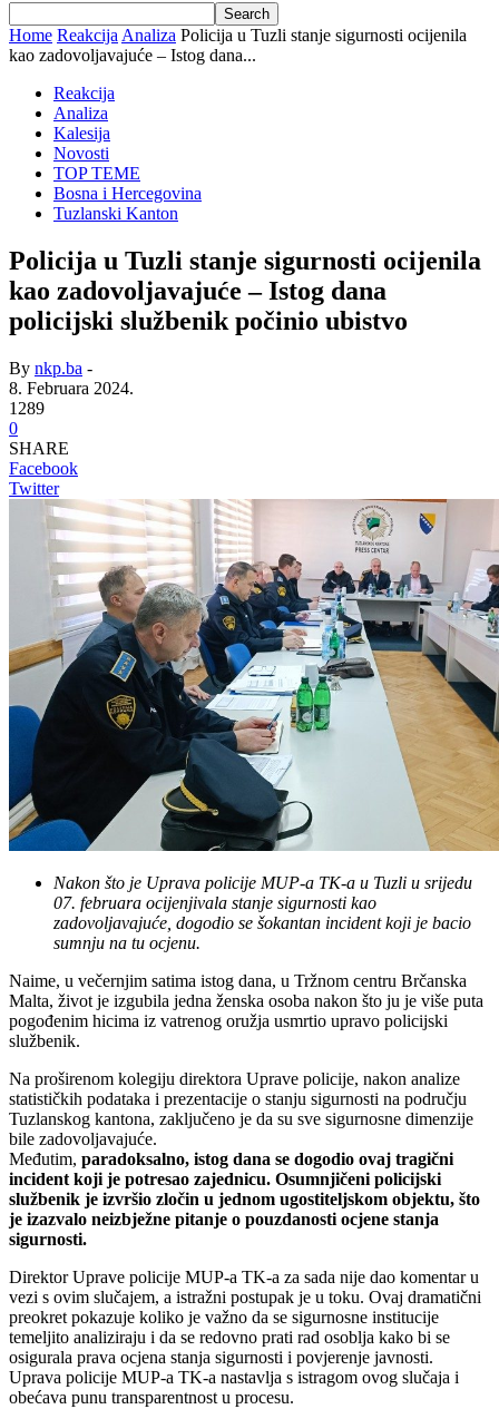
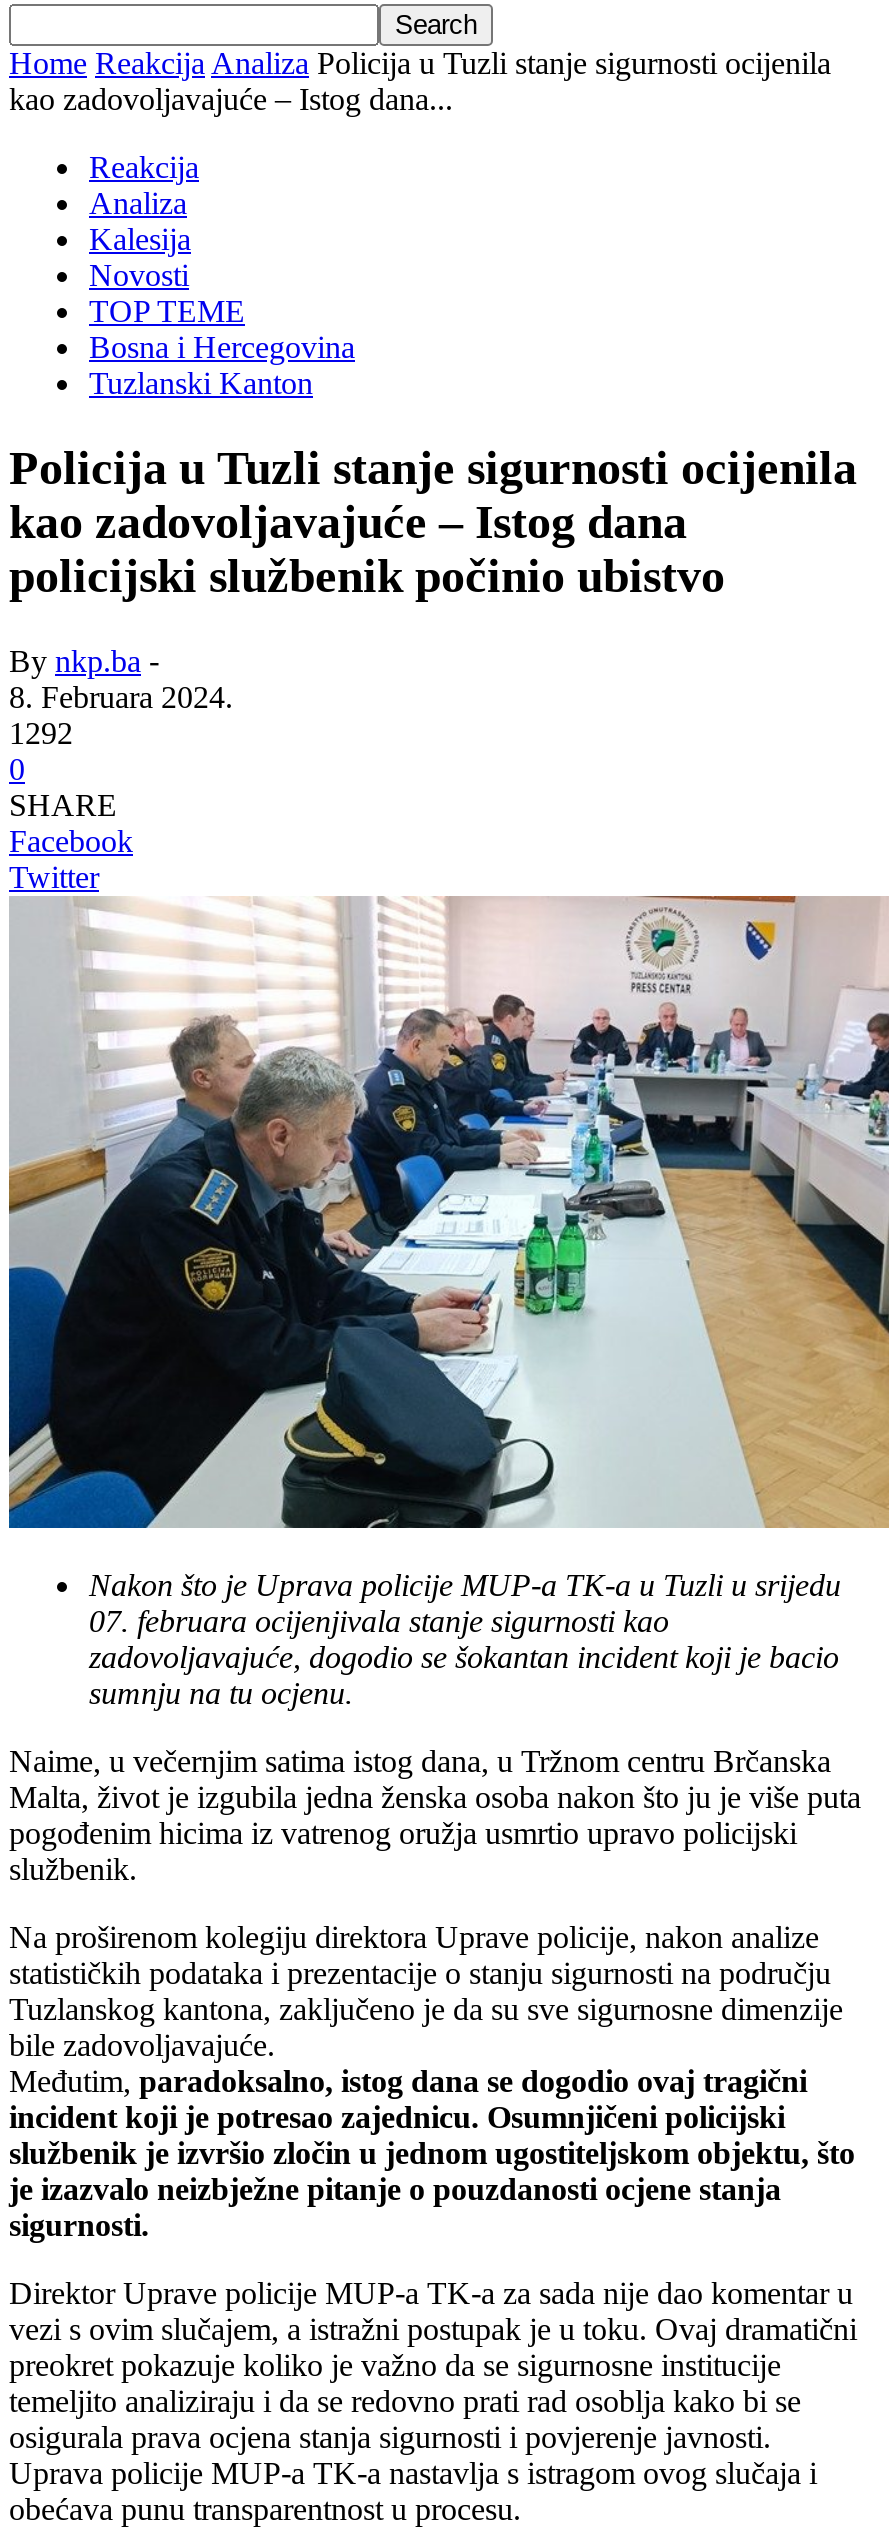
[9,399,45,418] 1289 -> [9,716,73,750] 1292

